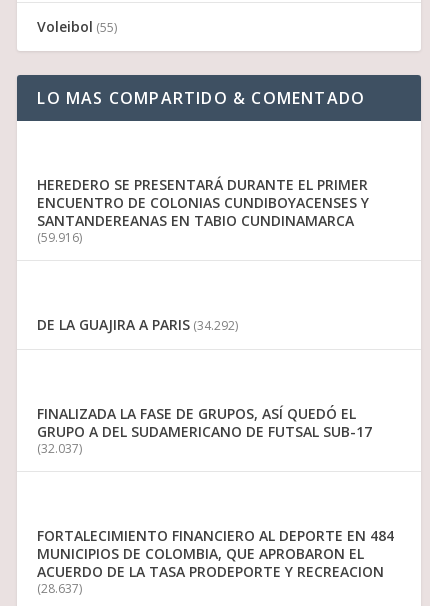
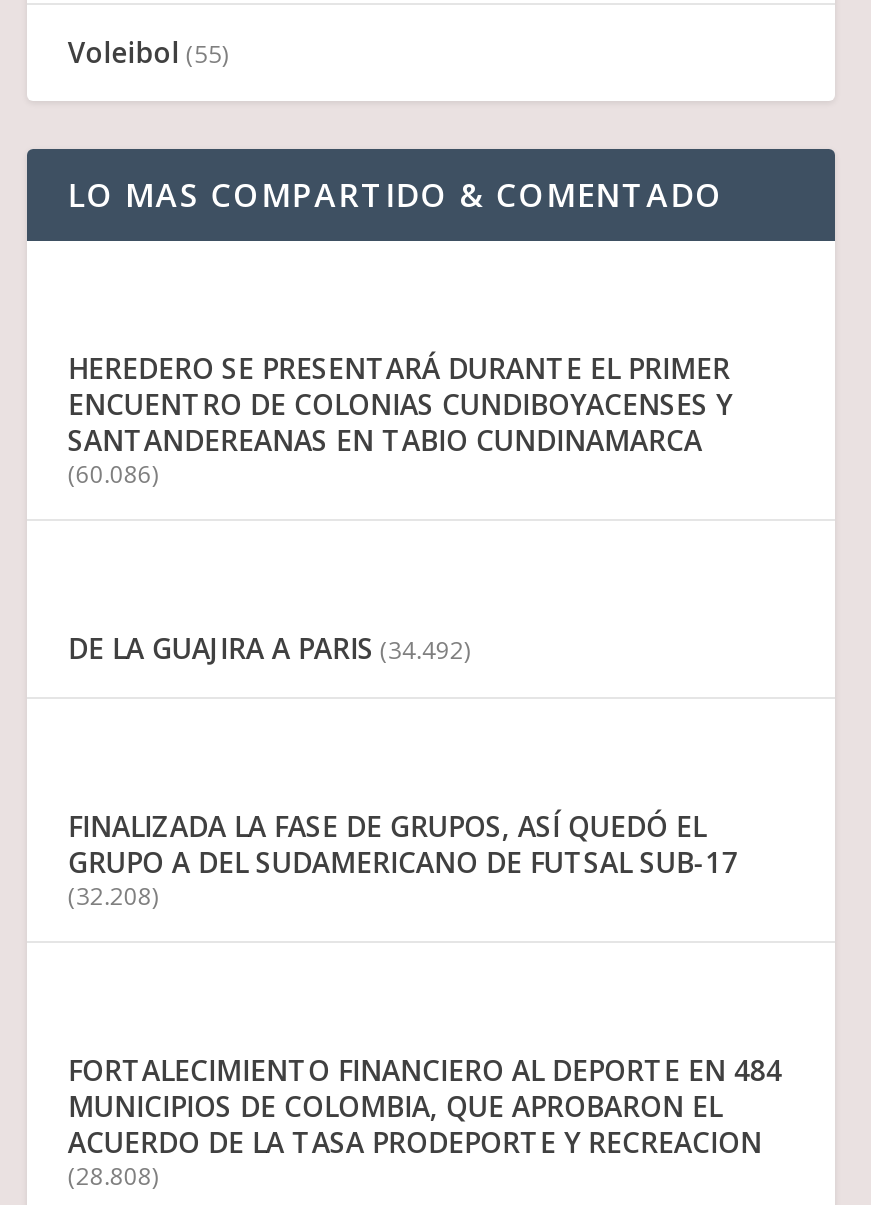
[37,229,82,246] (59.916) -> [68,456,158,490] (60.086)
[37,315,238,334] DE LA GUAJIRA A PARIS (34.292) -> [68,628,470,666] DE LA GUAJIRA A PARIS (34.492)
[37,440,82,457] (32.037) -> [68,878,158,912] (32.208)
[37,580,82,597] (28.637) -> [68,1158,158,1192] (28.808)

